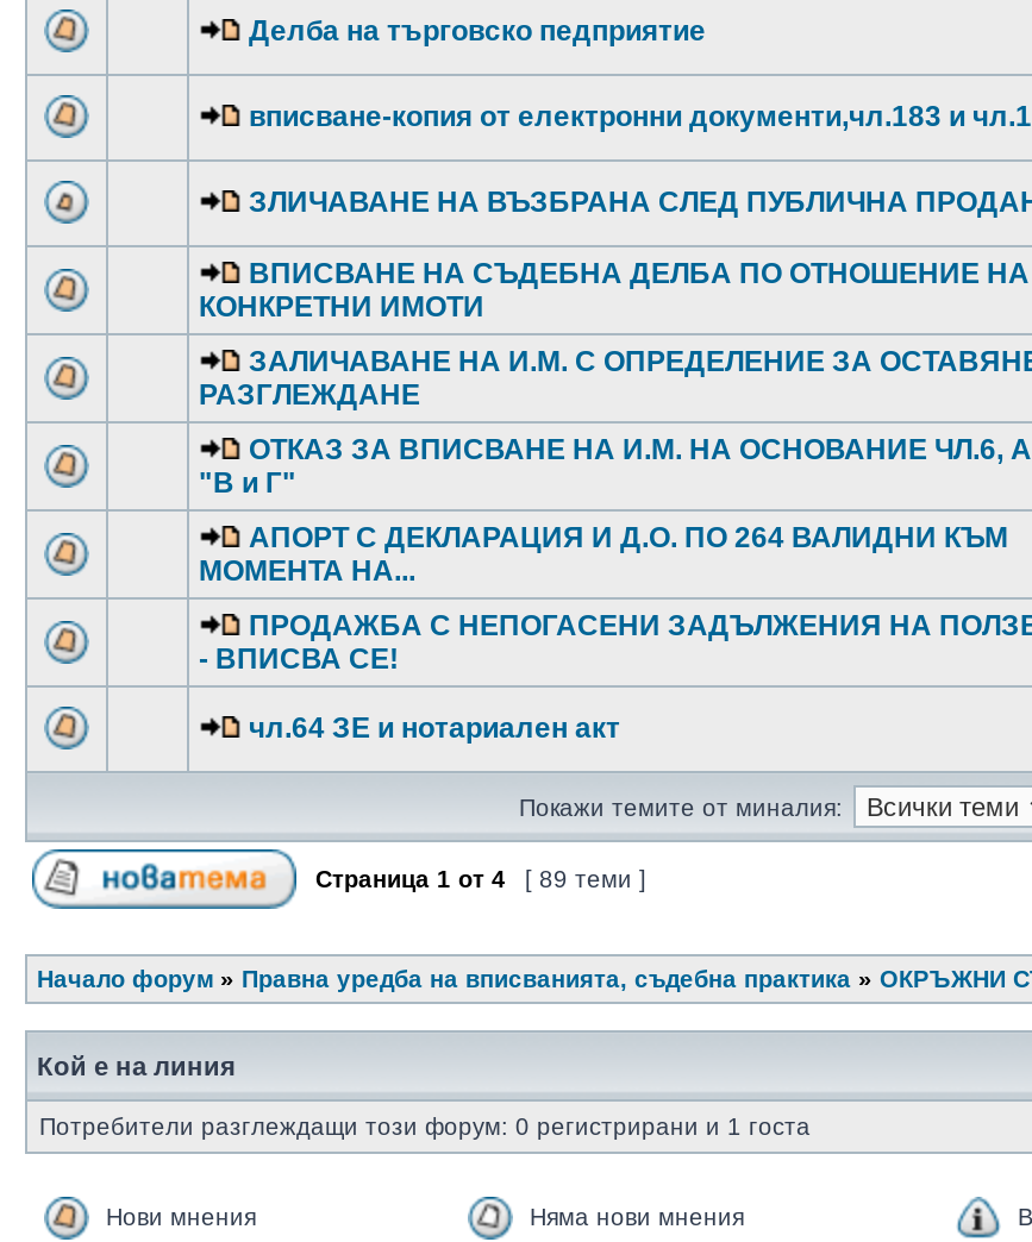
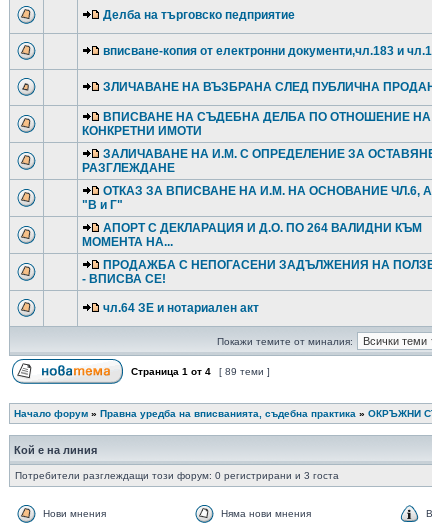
[39,1114,811,1140] Потребители разглеждащи този форум: 0 регистрирани и 1 госта -> [15,470,339,481] Потребители разглеждащи този форум: 0 регистрирани и 3 госта

